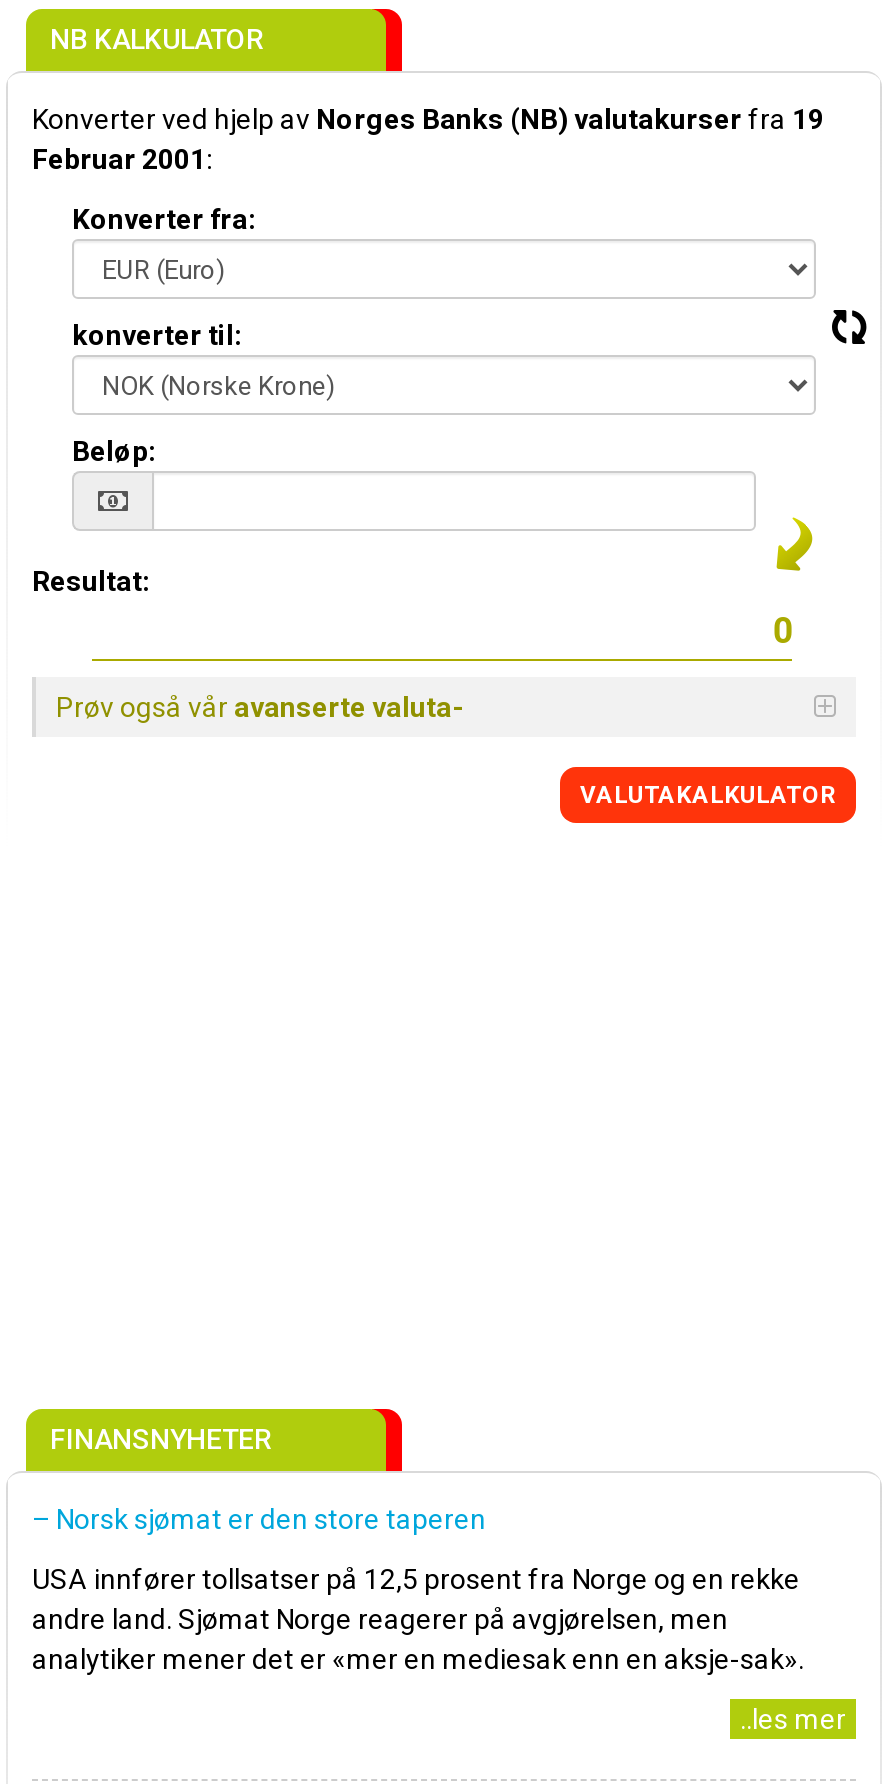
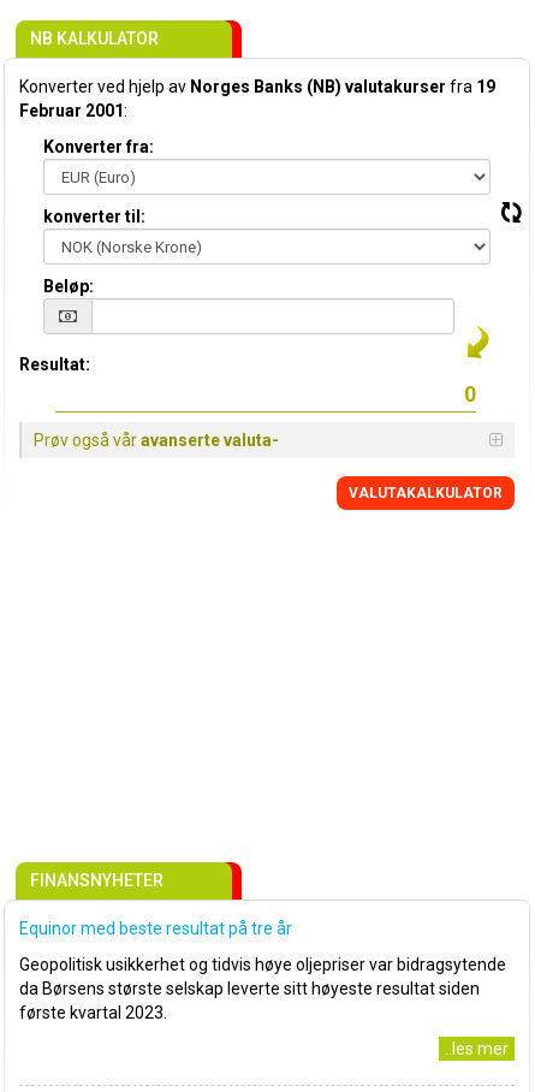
[32,1503,486,1535] – Norsk sjømat er den store taperen -> [19,919,292,938] Equinor med beste resultat på tre år
[32,1563,804,1675] USA innfører tollsatser på 12,5 prosent fra Norge og en rekke | andre land. Sjømat Norge reagerer på avgjørelsen, men | analytiker mener det er «mer en mediesak enn en aksje-sak». -> [19,955,506,1022] Geopolitisk usikkerhet og tidvis høye oljepriser var bidragsytende | da Børsens største selskap leverte sitt høyeste resultat siden | første kvartal 2023.

